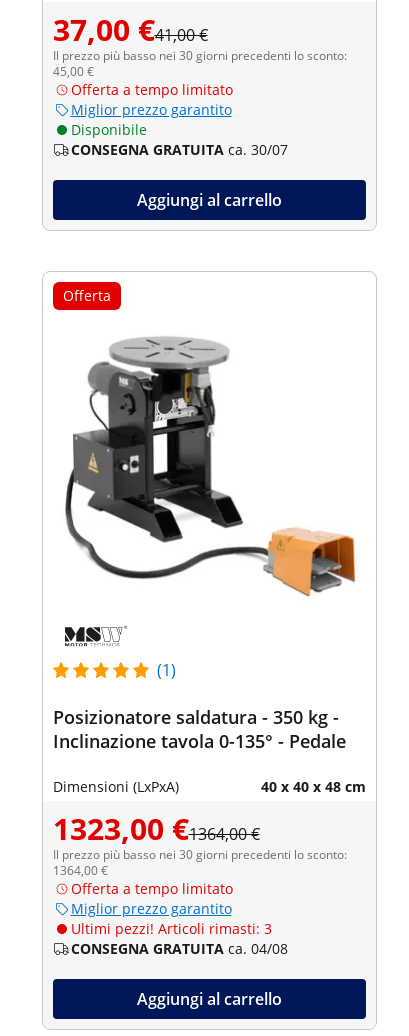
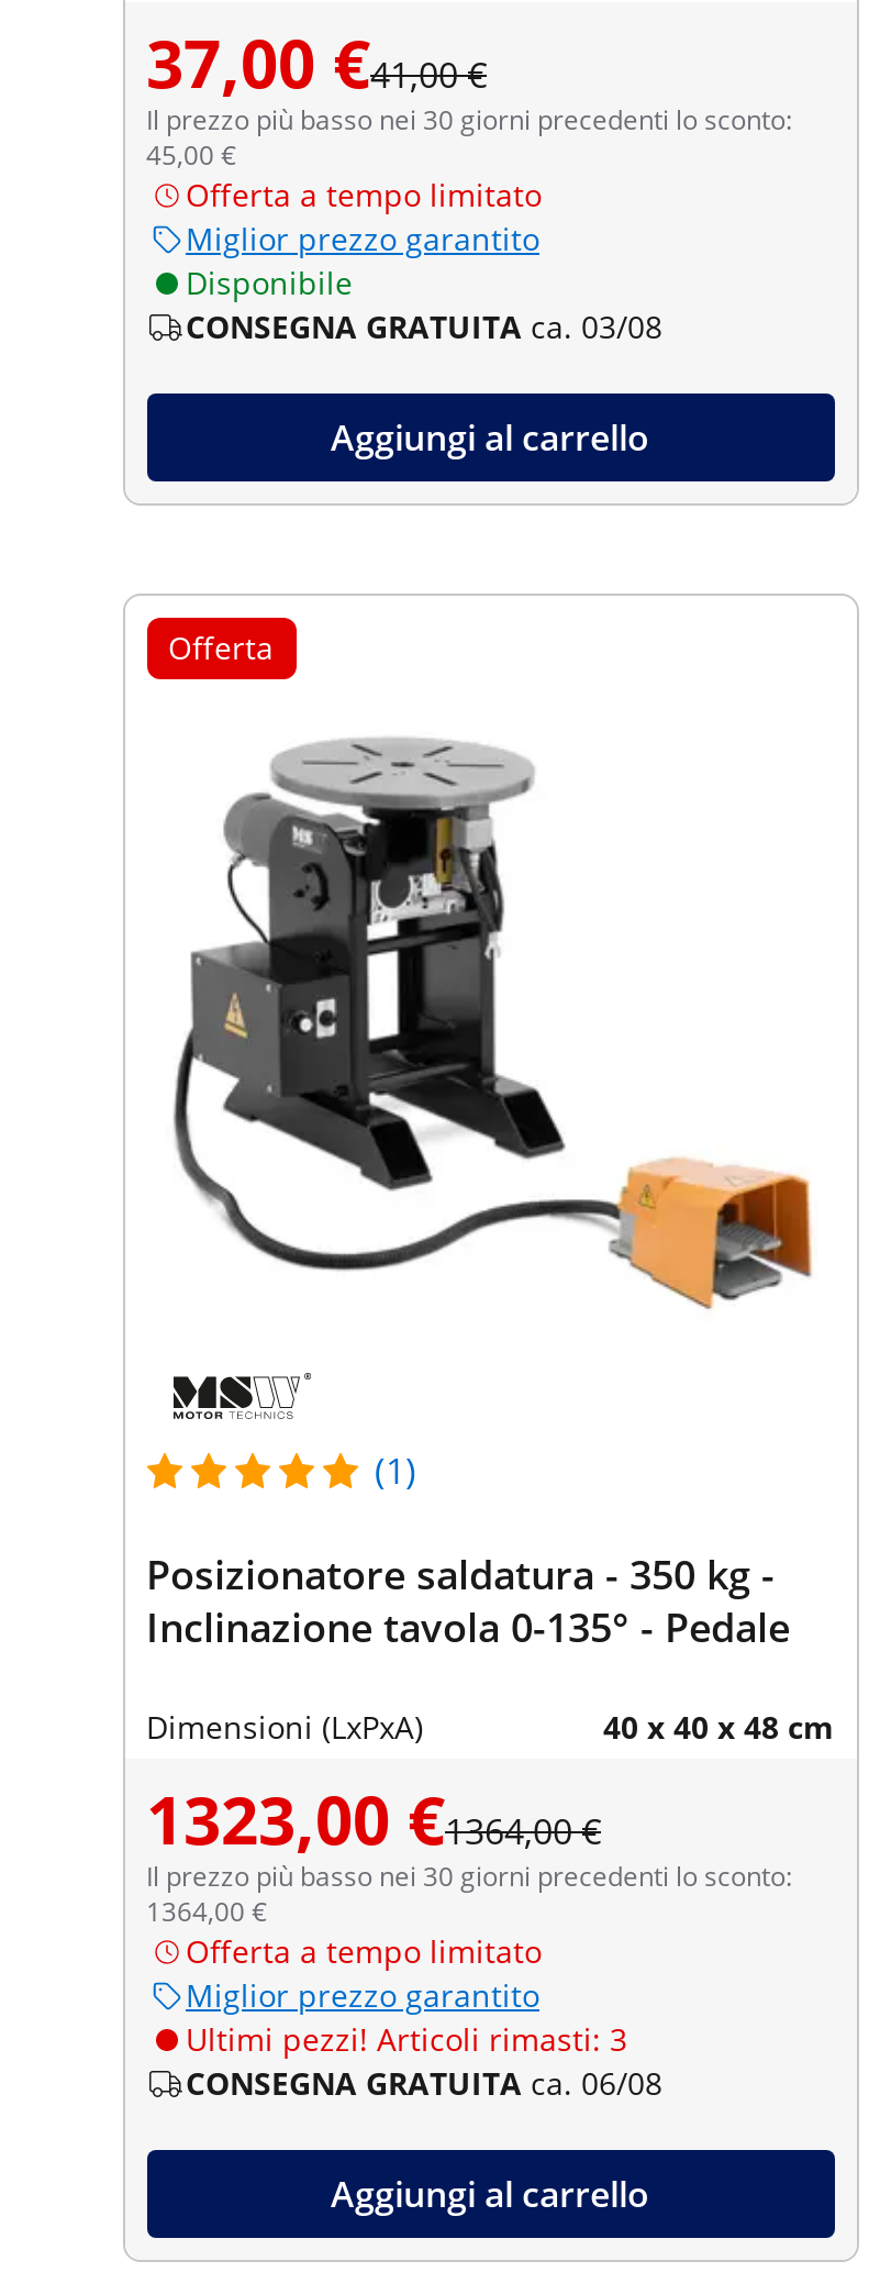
[70,140,287,159] CONSEGNA GRATUITA ca. 30/07 -> [186,305,662,346] CONSEGNA GRATUITA ca. 03/08
[70,939,287,958] CONSEGNA GRATUITA ca. 04/08 -> [186,2061,662,2103] CONSEGNA GRATUITA ca. 06/08

